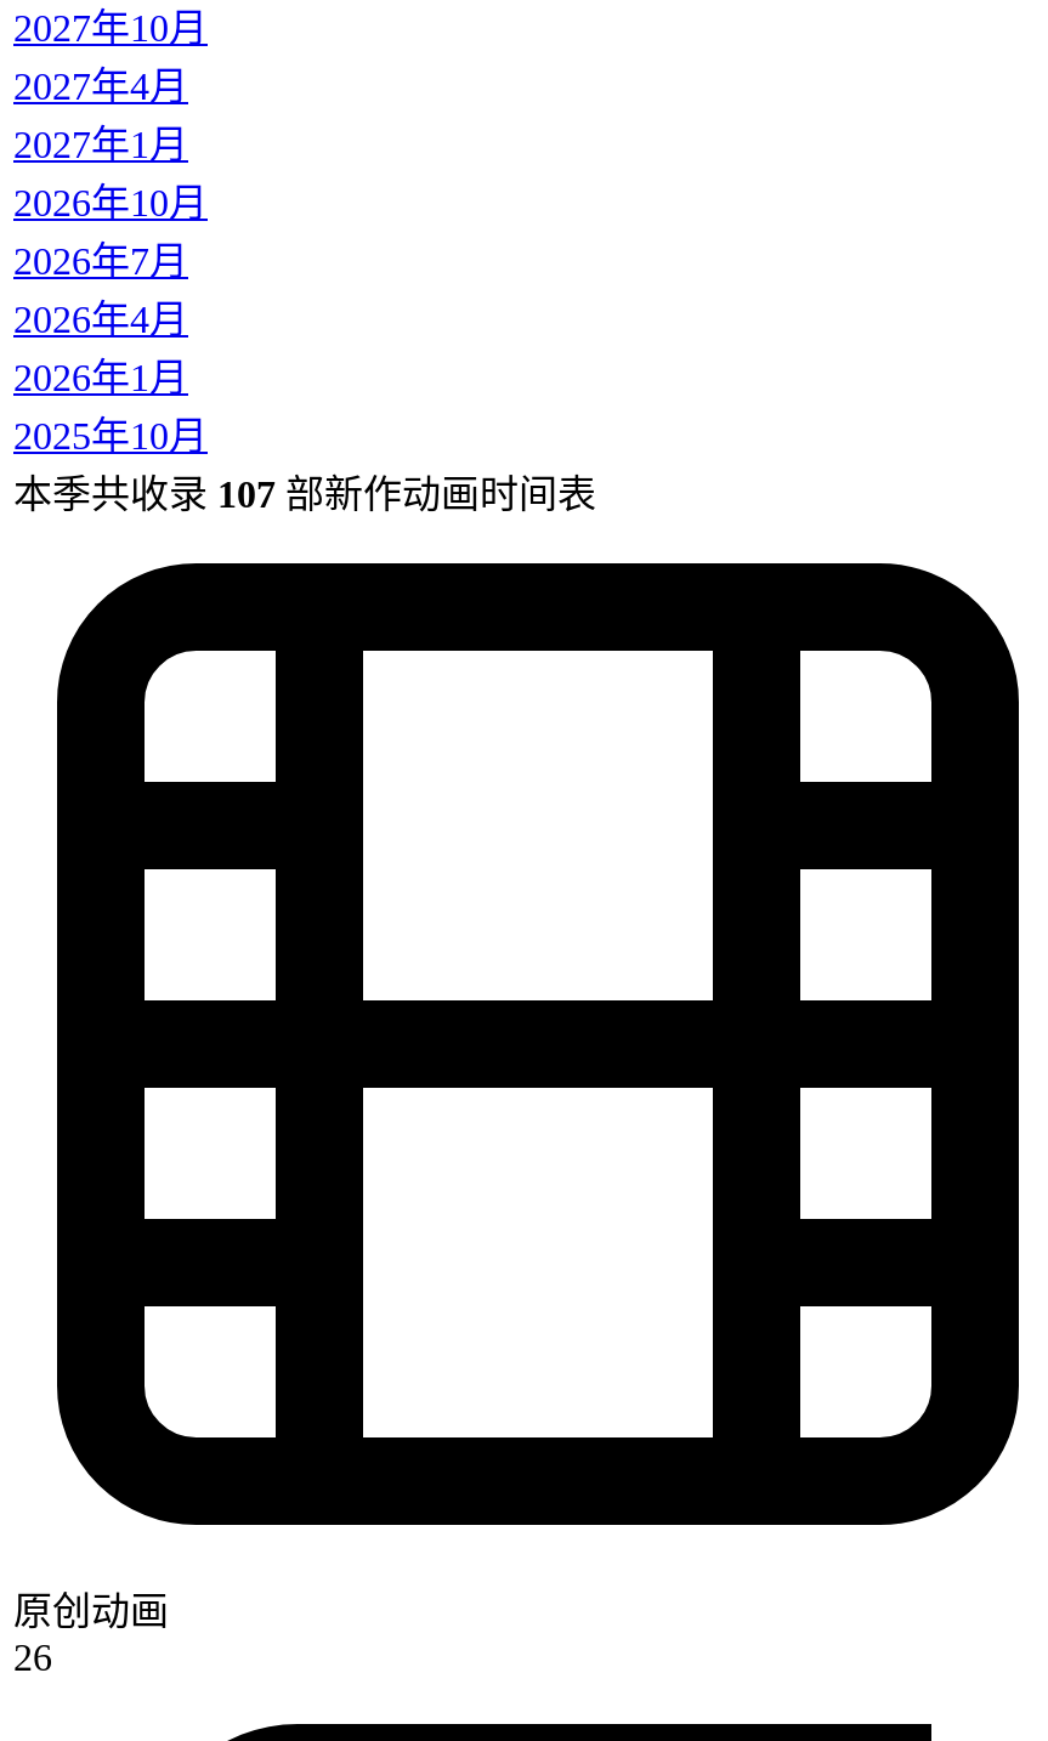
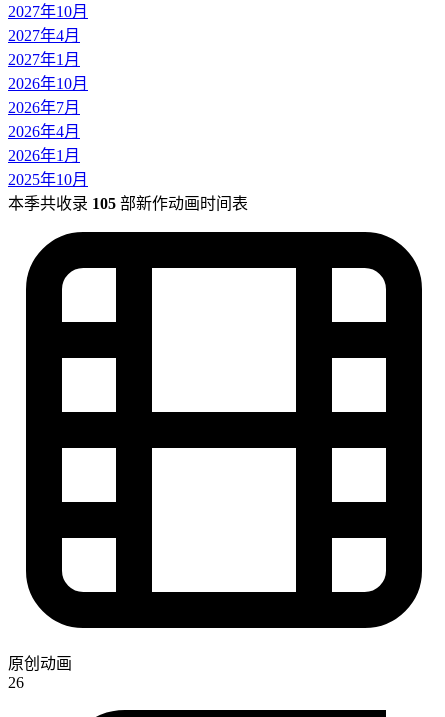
[13,473,596,515] 本季共收录107部新作动画时间表 -> [8,195,248,212] 本季共收录105部新作动画时间表

